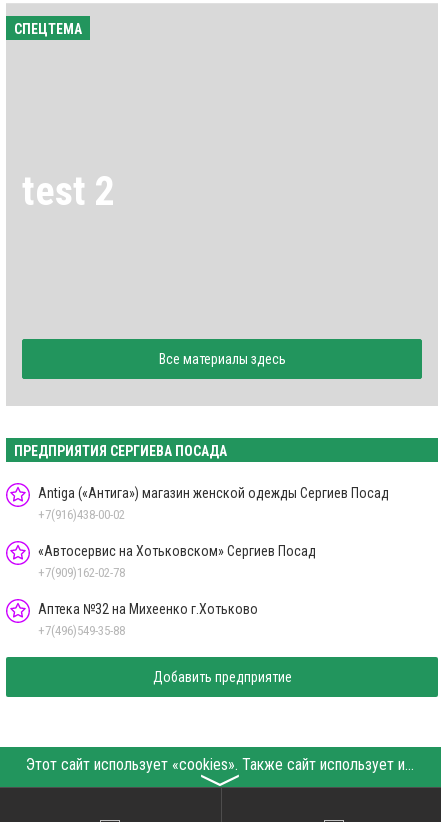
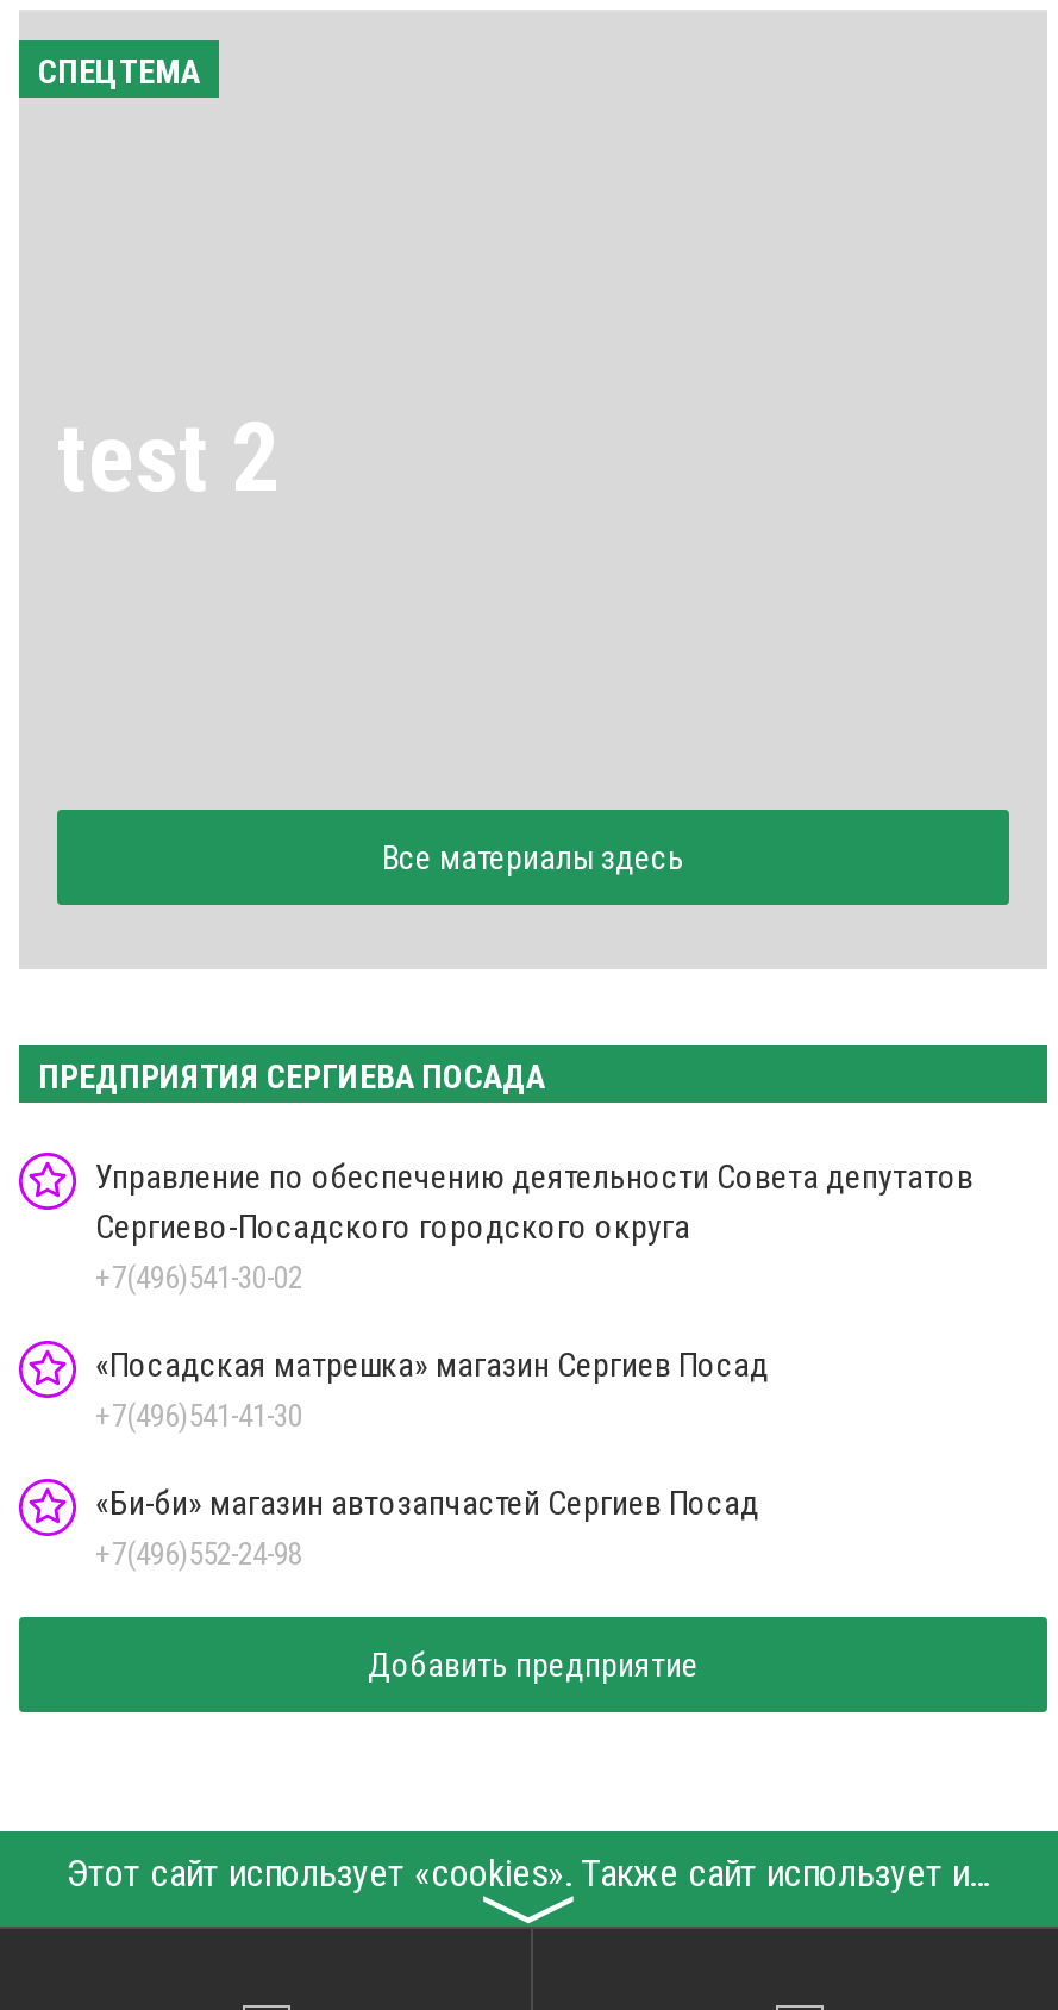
[38,485,389,522] Antiga («Антига») магазин женской одежды Сергиев Посад | +7(916)438-00-02 -> [95,1158,974,1296] Управление по обеспечению деятельности Совета депутатов | Сергиево-Посадского городского округа | +7(496)541-30-02
[38,543,316,580] «Автосервис на Хотьковском» Сергиев Посад | +7(909)162-02-78 -> [95,1346,769,1434] «Посадская матрешка» магазин Сергиев Посад | +7(496)541-41-30
[38,601,258,638] Аптека №32 на Михеенко г.Хотьково | +7(496)549-35-88 -> [95,1484,759,1572] «Би-би» магазин автозапчастей Сергиев Посад | +7(496)552-24-98

